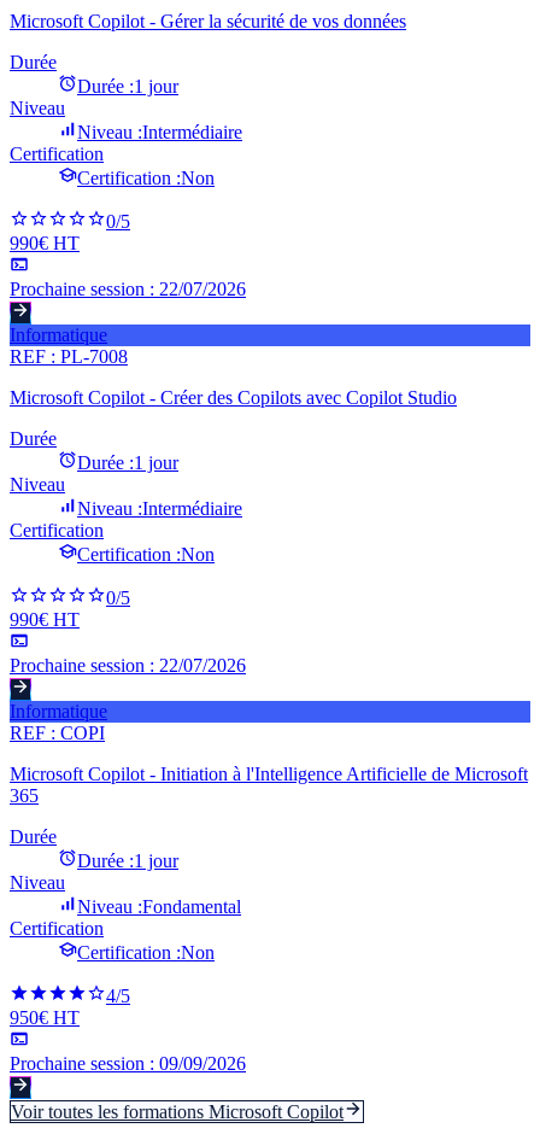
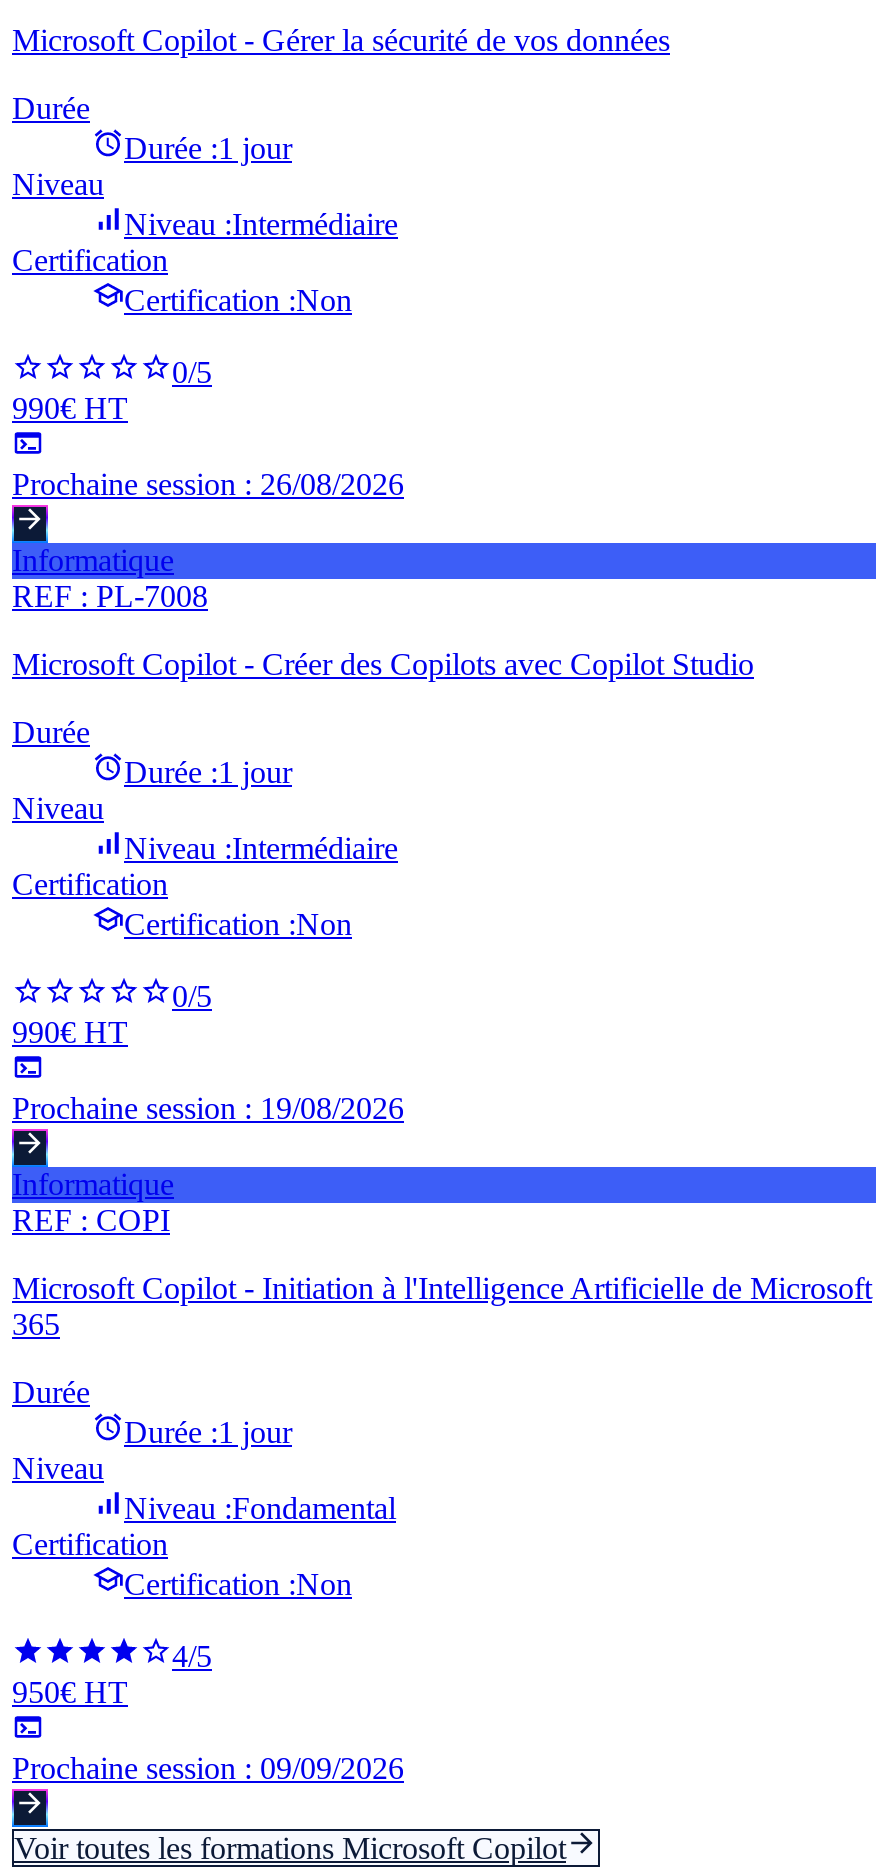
[10,279,246,299] Prochaine session : 22/07/2026 -> [12,467,404,501] Prochaine session : 26/08/2026
[10,655,246,676] Prochaine session : 22/07/2026 -> [12,1091,404,1125] Prochaine session : 19/08/2026

